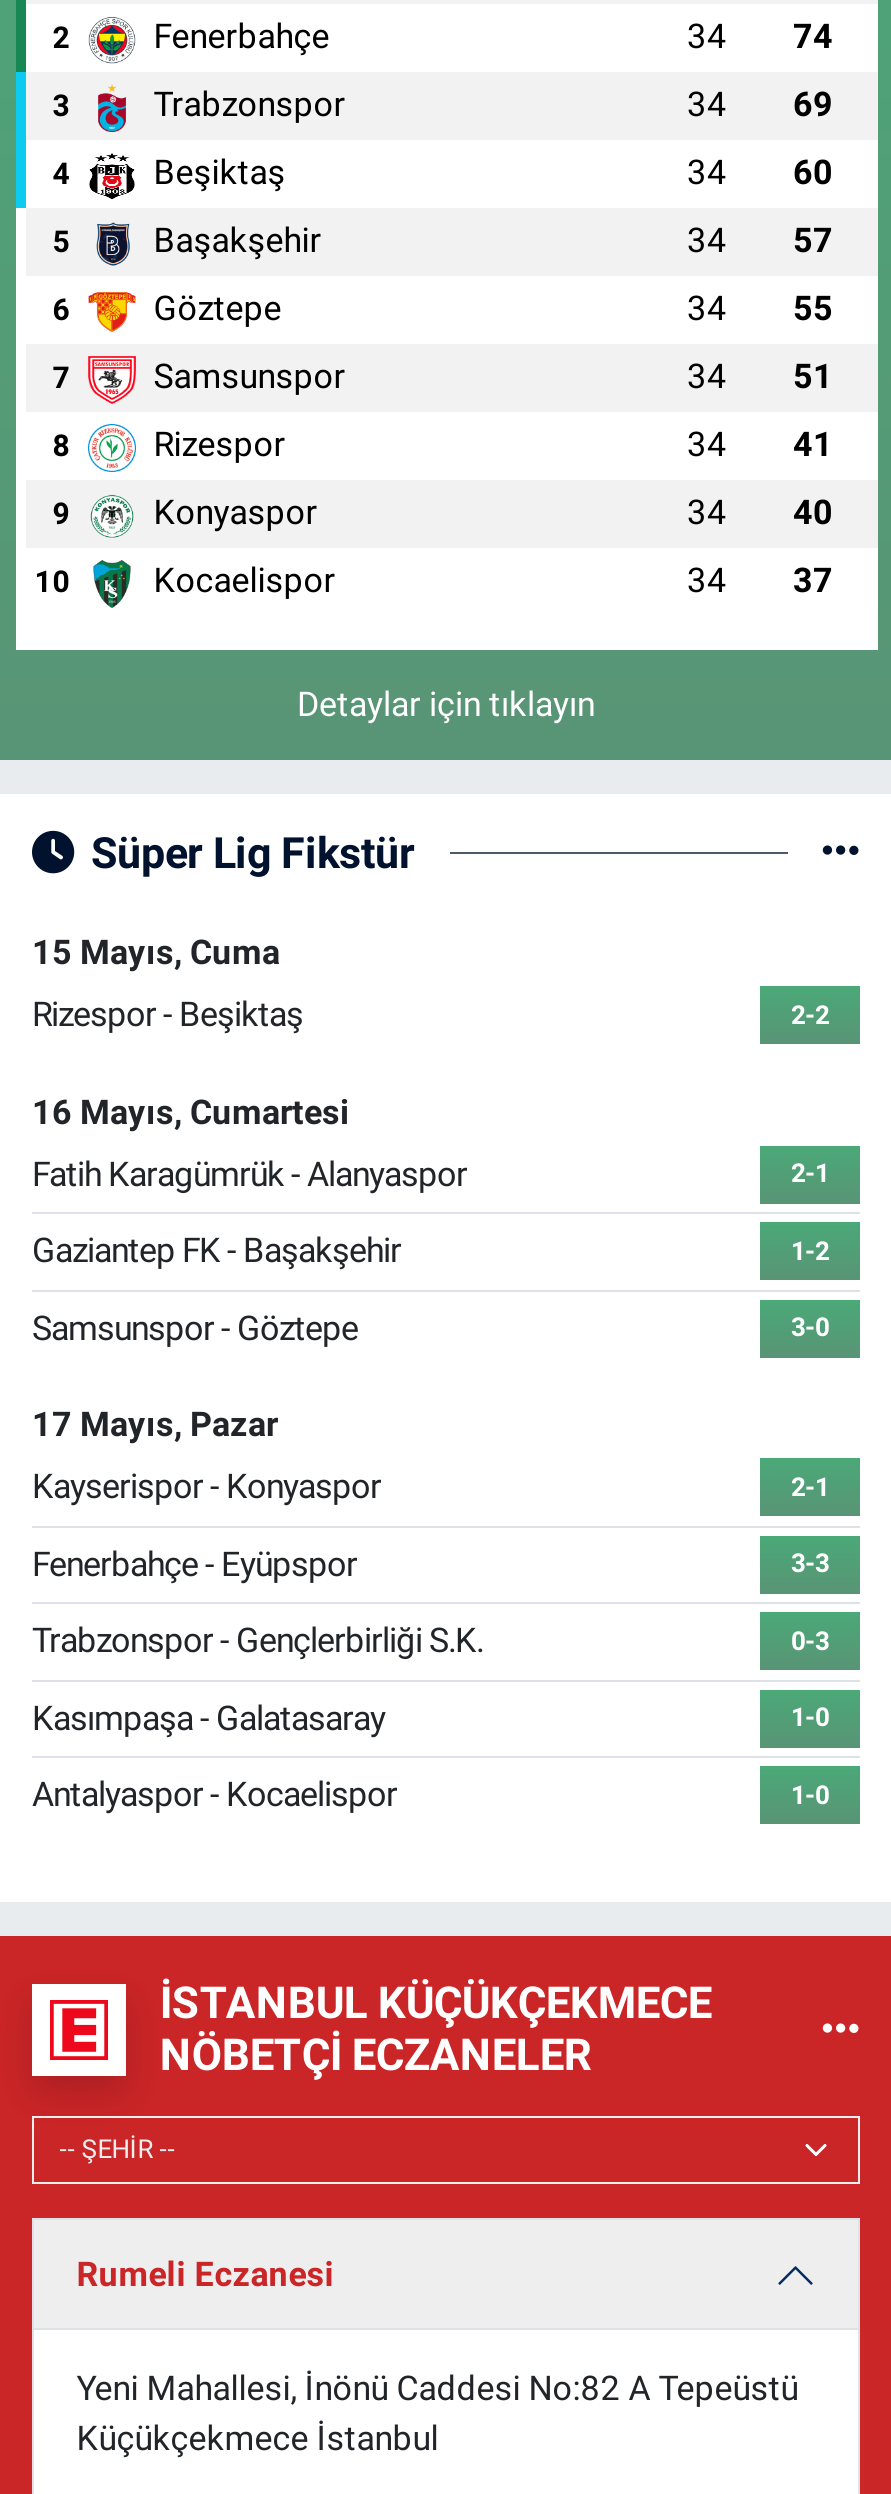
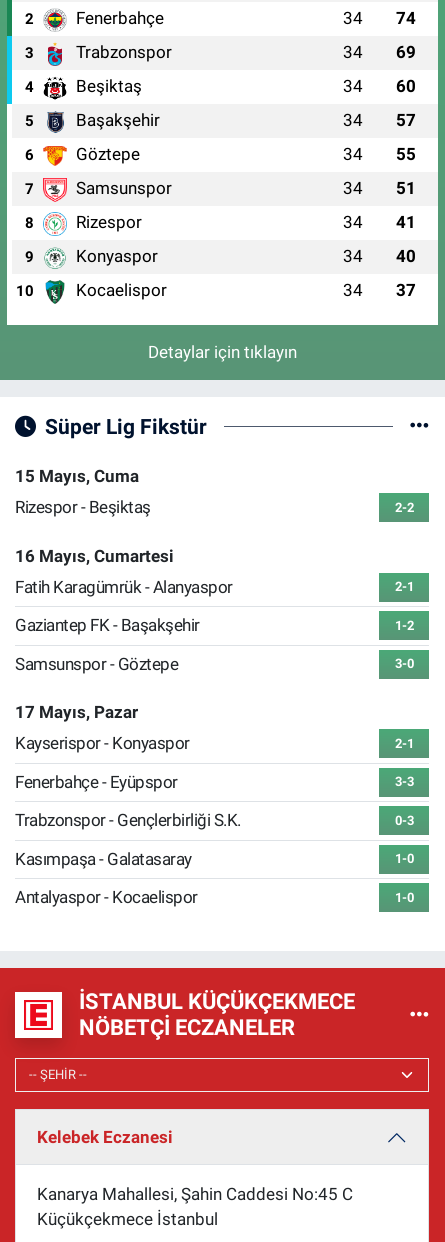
[76,2255,334,2295] Rumeli Eczanesi -> [37,1127,173,1147] Kelebek Eczanesi
[76,2368,798,2408] Yeni Mahallesi, İnönü Caddesi No:82 A Tepeüstü -> [37,1184,353,1204] Kanarya Mahallesi, Şahin Caddesi No:45 C

